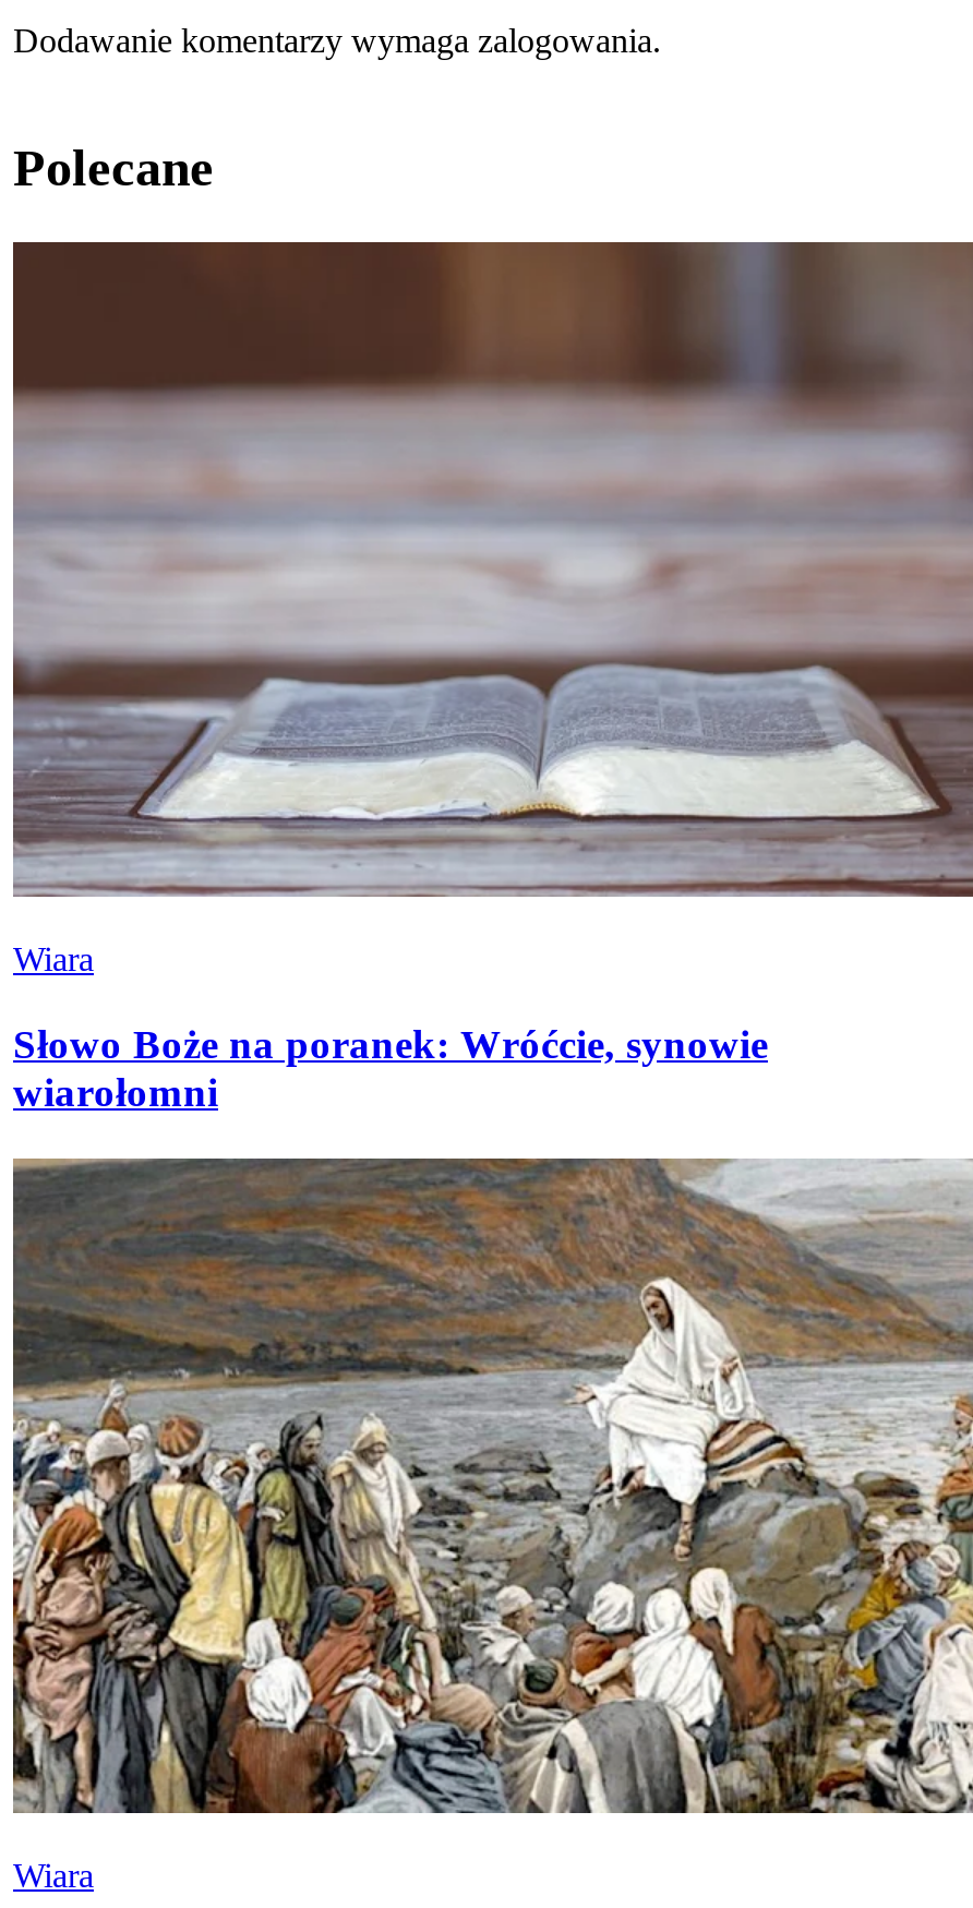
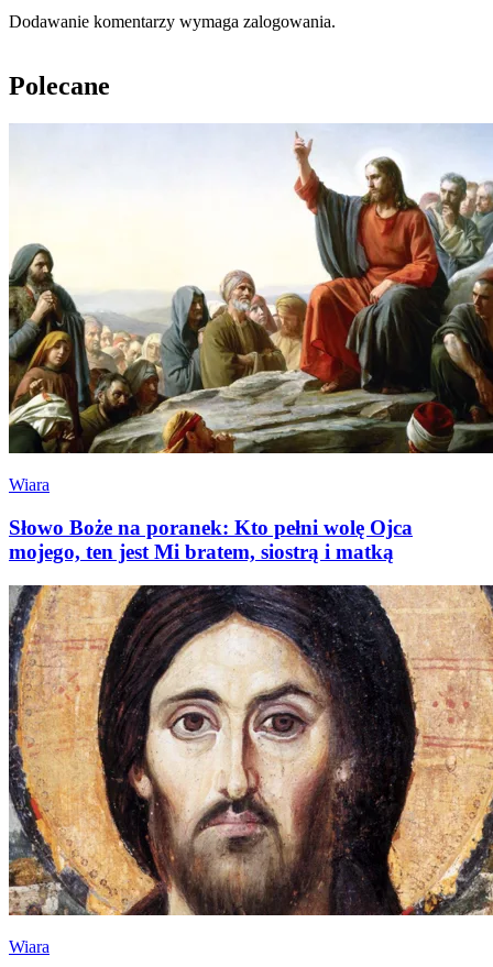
[11,240,966,899] [image] -> [8,123,490,454] [image]
[13,1021,768,1115] Słowo Boże na poranek: Wróćcie, synowie | wiarołomni -> [9,516,413,563] Słowo Boże na poranek: Kto pełni wolę Ojca | mojego, ten jest Mi bratem, siostrą i matką
[11,1156,966,1815] [image] -> [8,584,490,916] [image]

